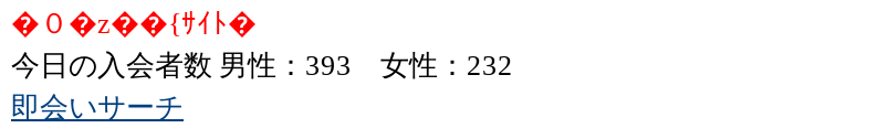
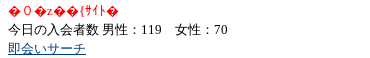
[11,49,513,82] 今日の入会者数 男性：393 女性：232 -> [8,22,228,37] 今日の入会者数 男性：119 女性：70

